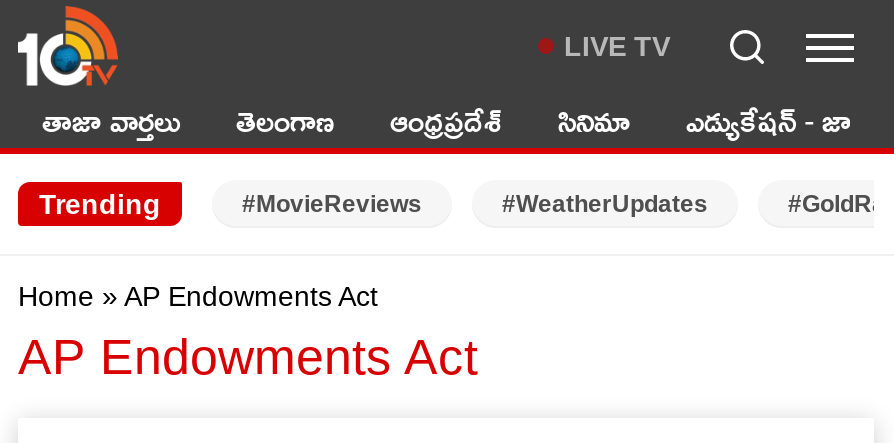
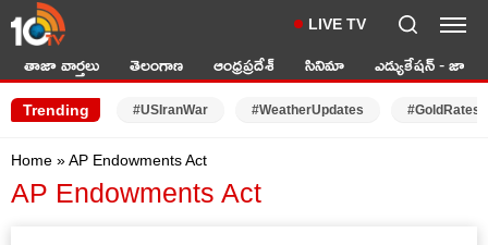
[242,190,422,218] #MovieReviews -> [133,102,208,118] #USIranWar

